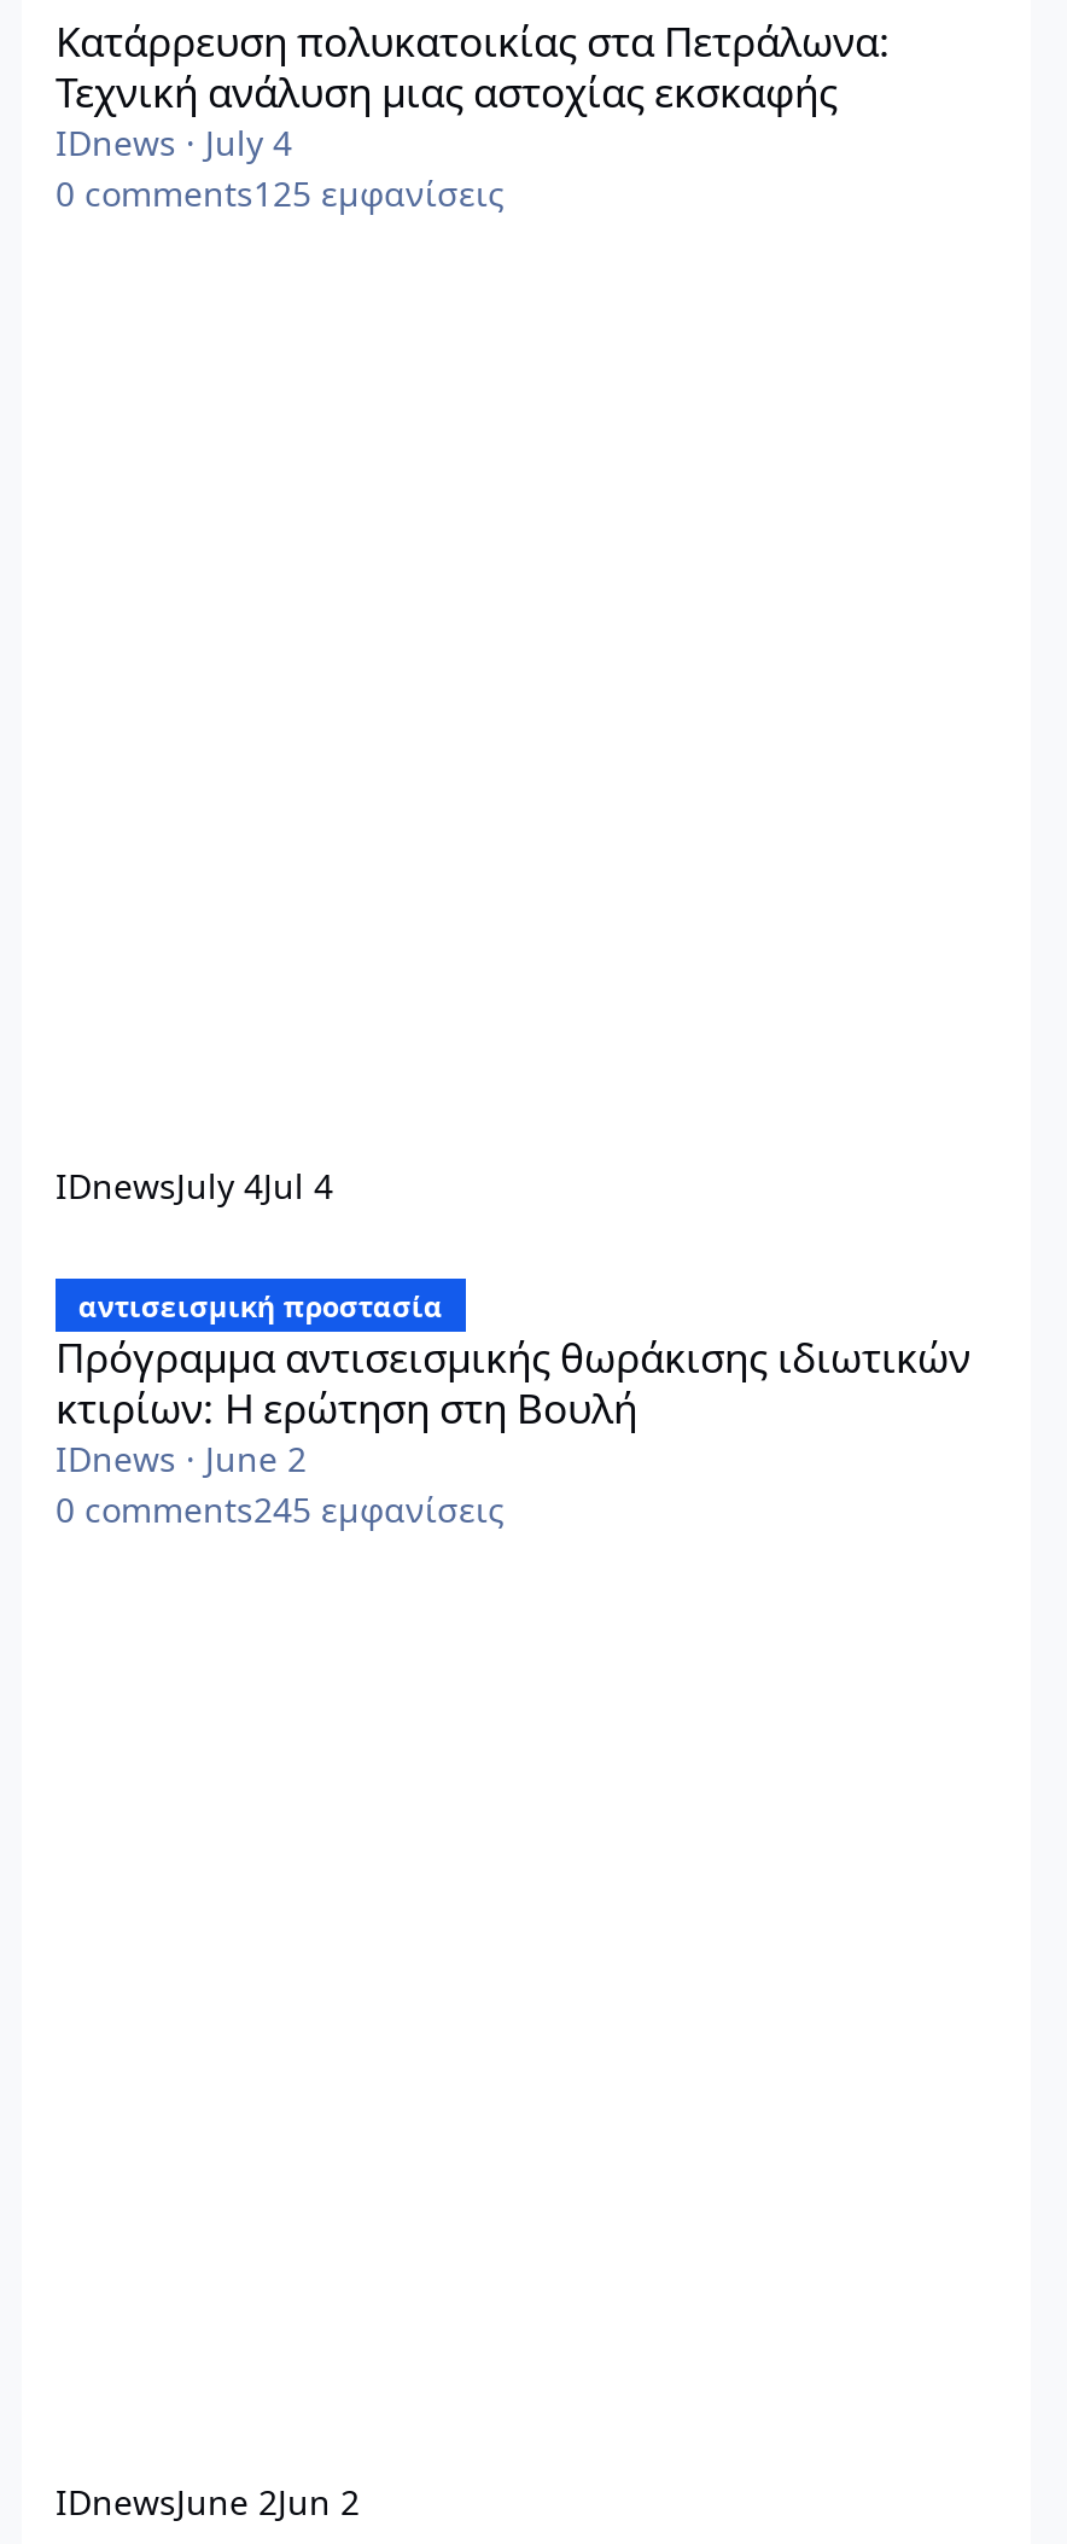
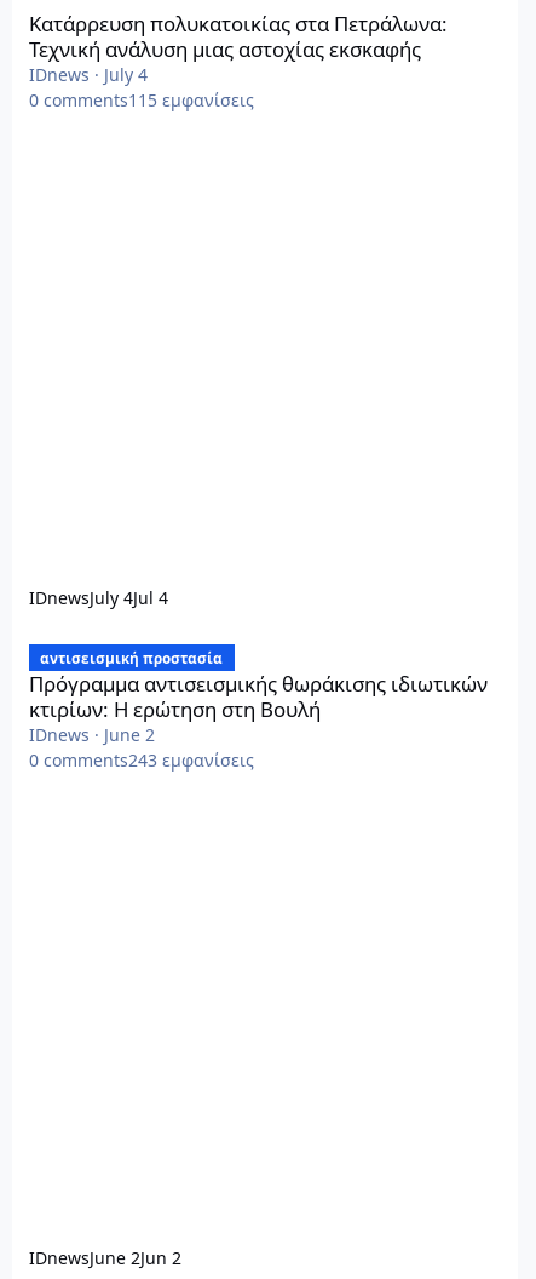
[56,171,505,217] 0 comments125 εμφανίσεις -> [29,89,254,112] 0 comments115 εμφανίσεις
[56,1485,505,1531] 0 comments245 εμφανίσεις -> [29,748,254,771] 0 comments243 εμφανίσεις

